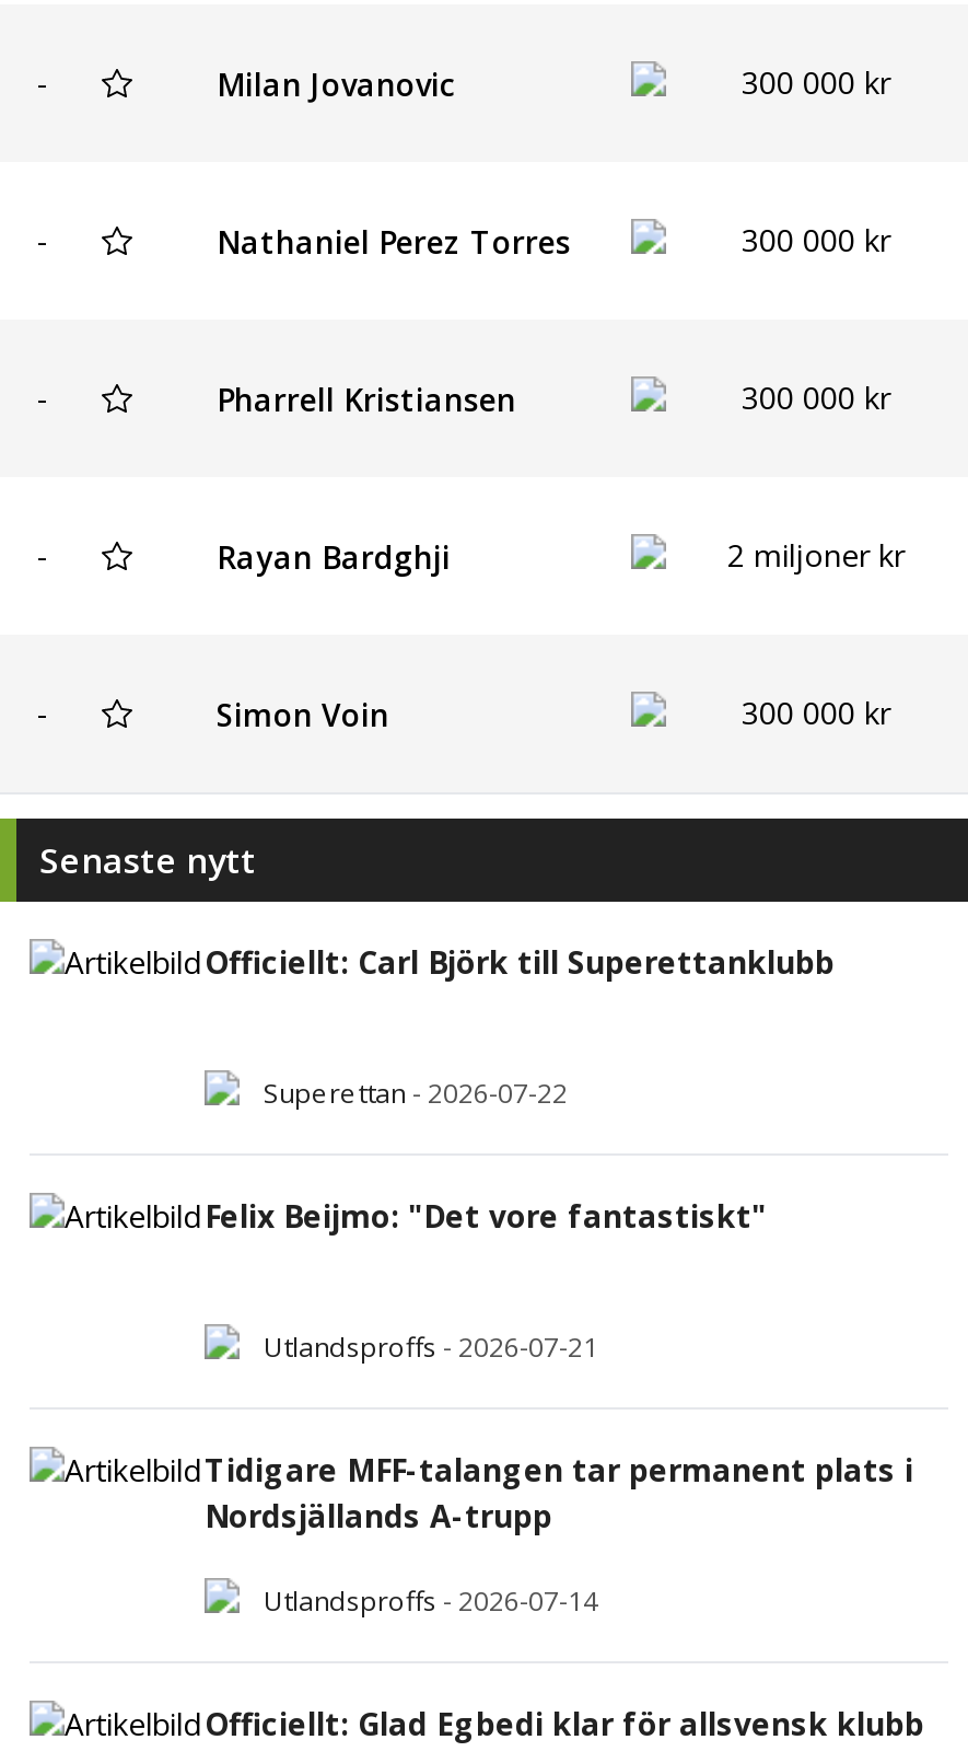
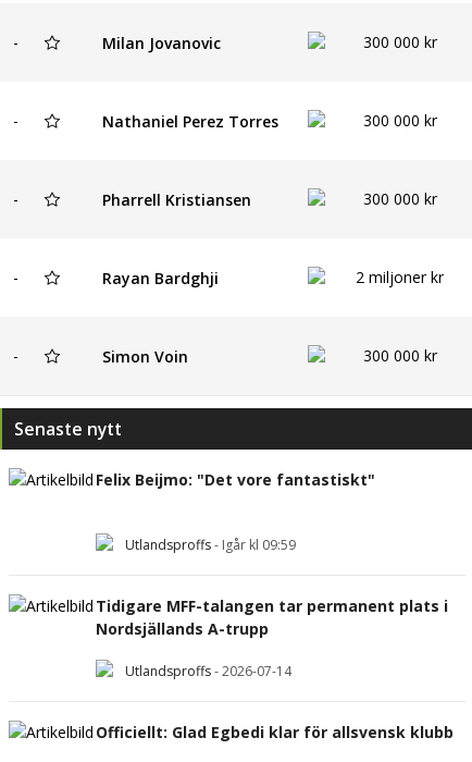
[205,941,835,1111] Officiellt: Carl Björk till Superettanklubb | Superettan - 2026-07-22 -> none
[264,1328,598,1365] Utlandsproffs - 2026-07-21 -> [125,535,296,554] Utlandsproffs - Igår kl 09:59

